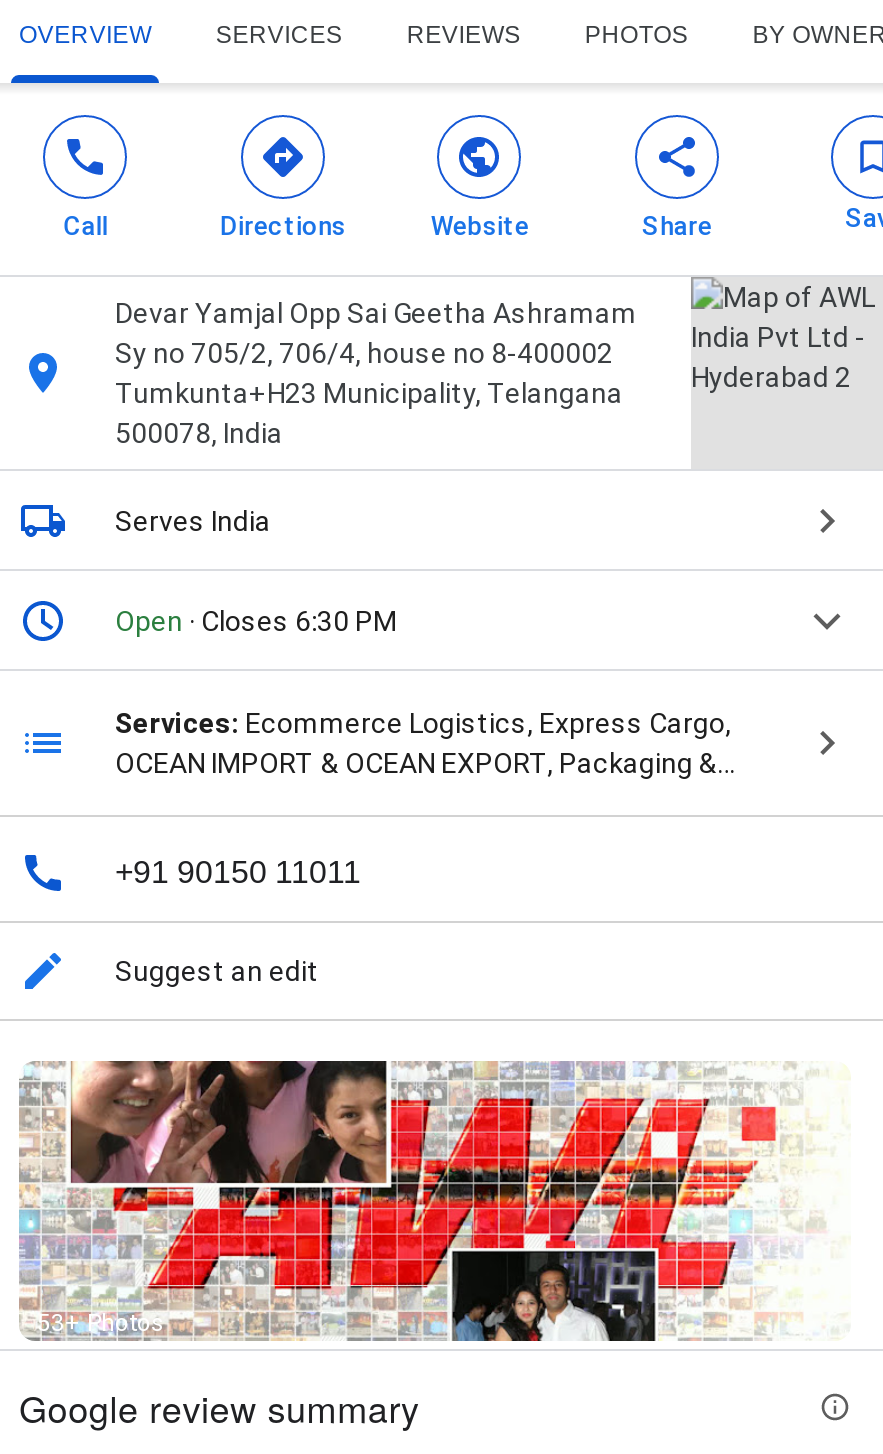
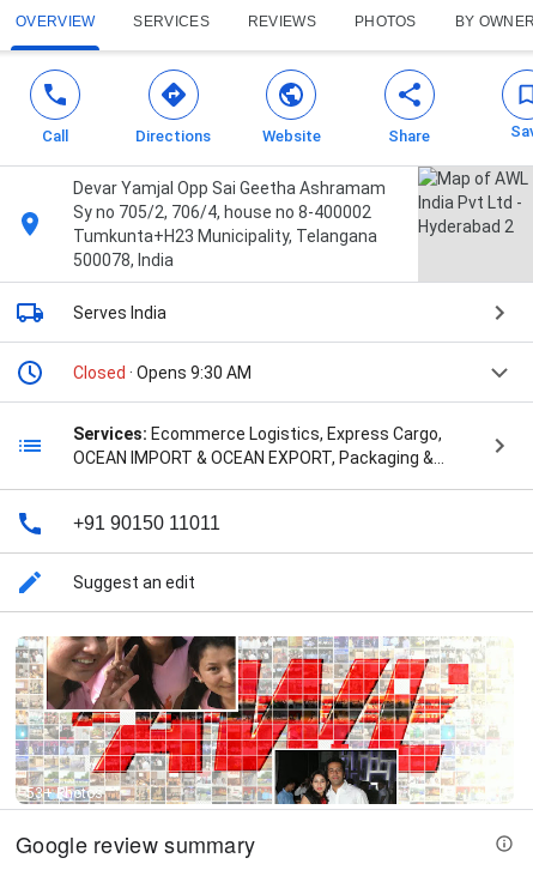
[115,605,397,637] Open · Closes 6:30 PM -> [73,363,252,383] Closed · Opens 9:30 AM

